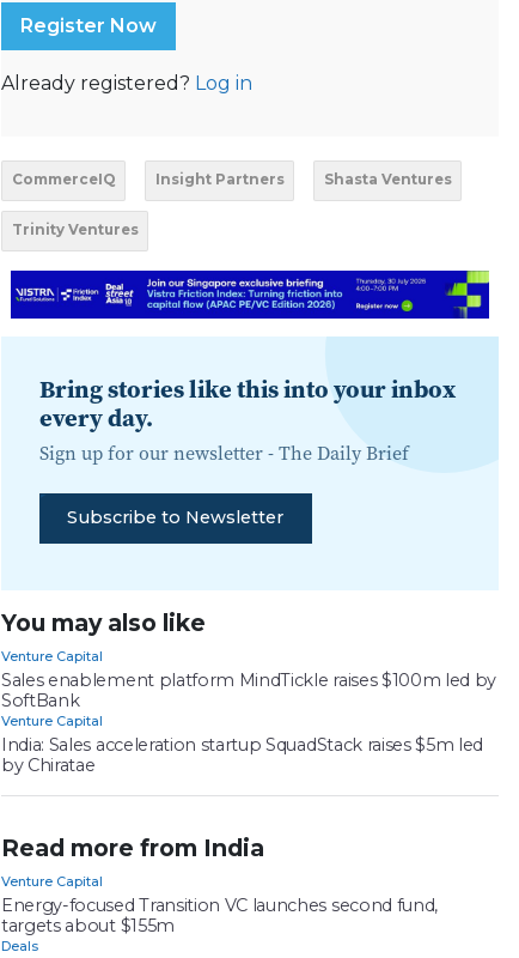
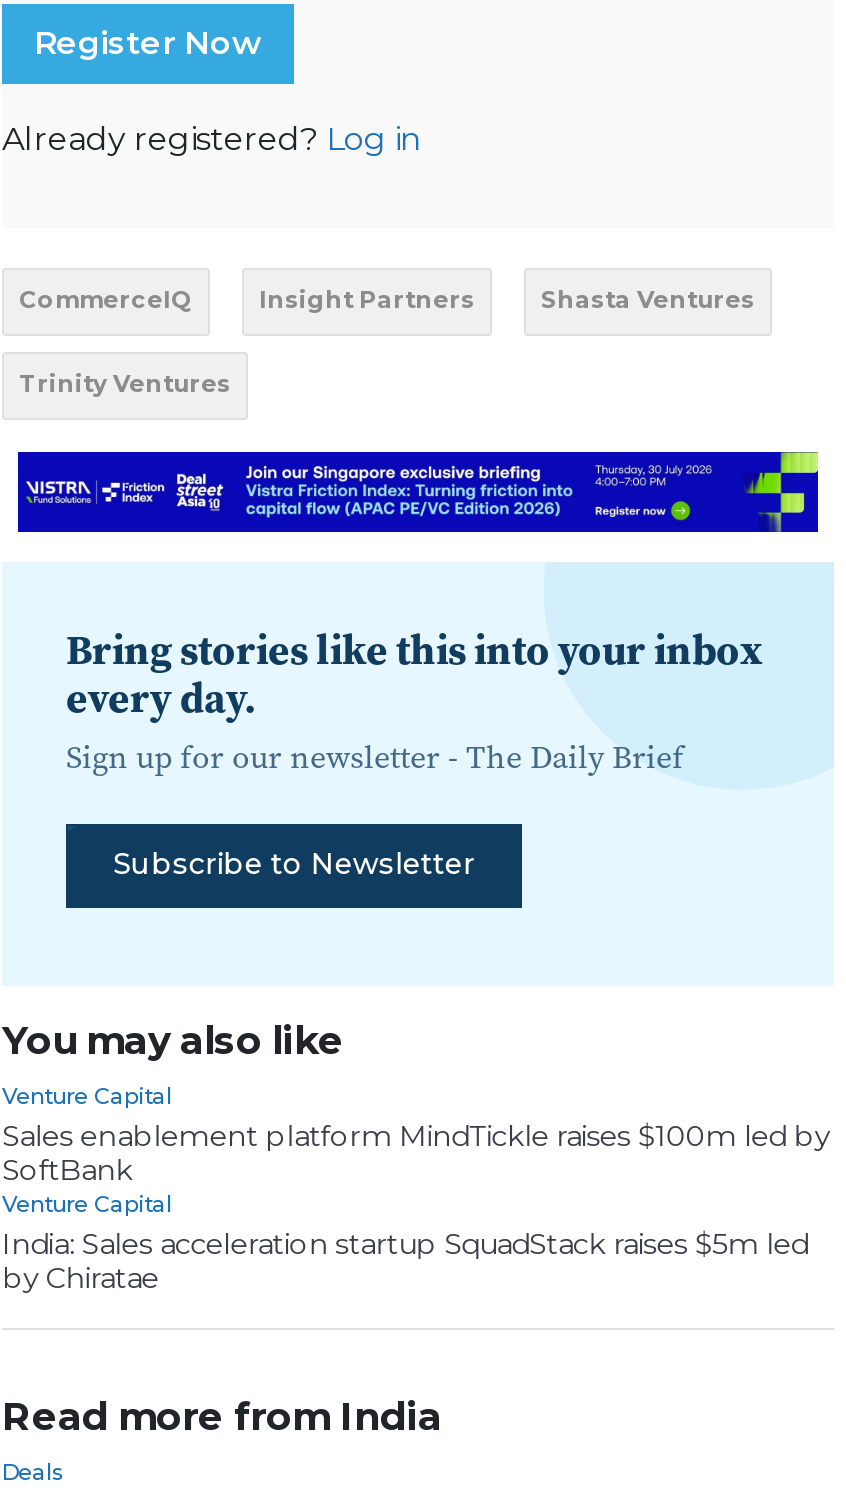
[1,873,438,936] Venture Capital | Energy-focused Transition VC launches second fund, | targets about $155m -> none

